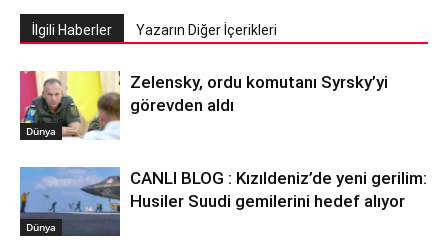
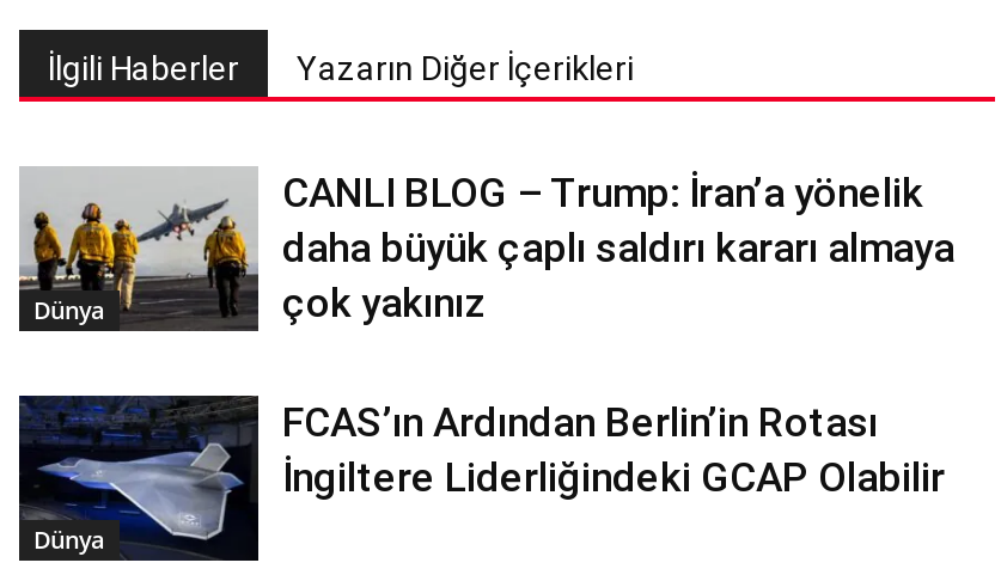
[19,70,388,140] [image] | Zelensky, ordu komutanı Syrsky’yi | görevden aldı -> [19,166,954,334] [image] | CANLI BLOG – Trump: İran’a yönelik | daha büyük çaplı saldırı kararı almaya | çok yakınız
[19,166,427,236] [image] | CANLI BLOG : Kızıldeniz’de yeni gerilim: | Husiler Suudi gemilerini hedef alıyor -> [17,393,945,558] [image] | FCAS’ın Ardından Berlin’in Rotası | İngiltere Liderliğindeki GCAP Olabilir

